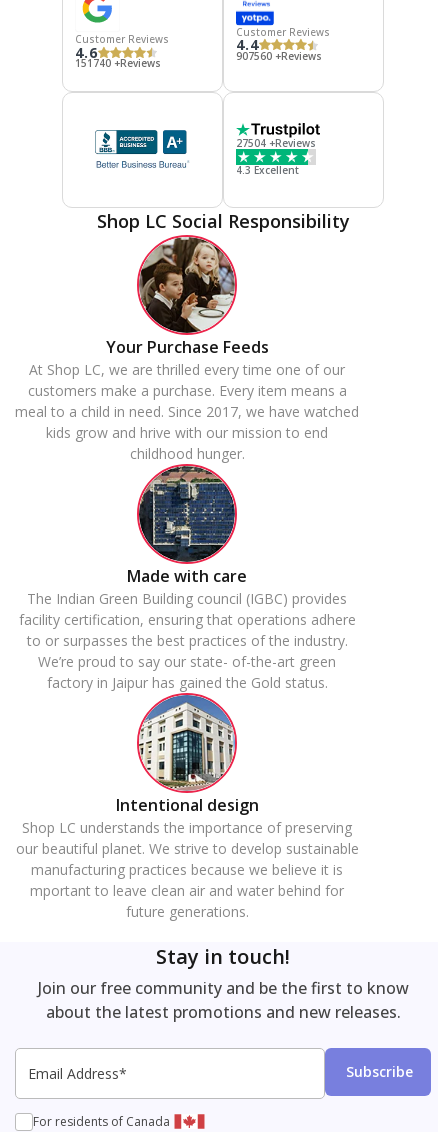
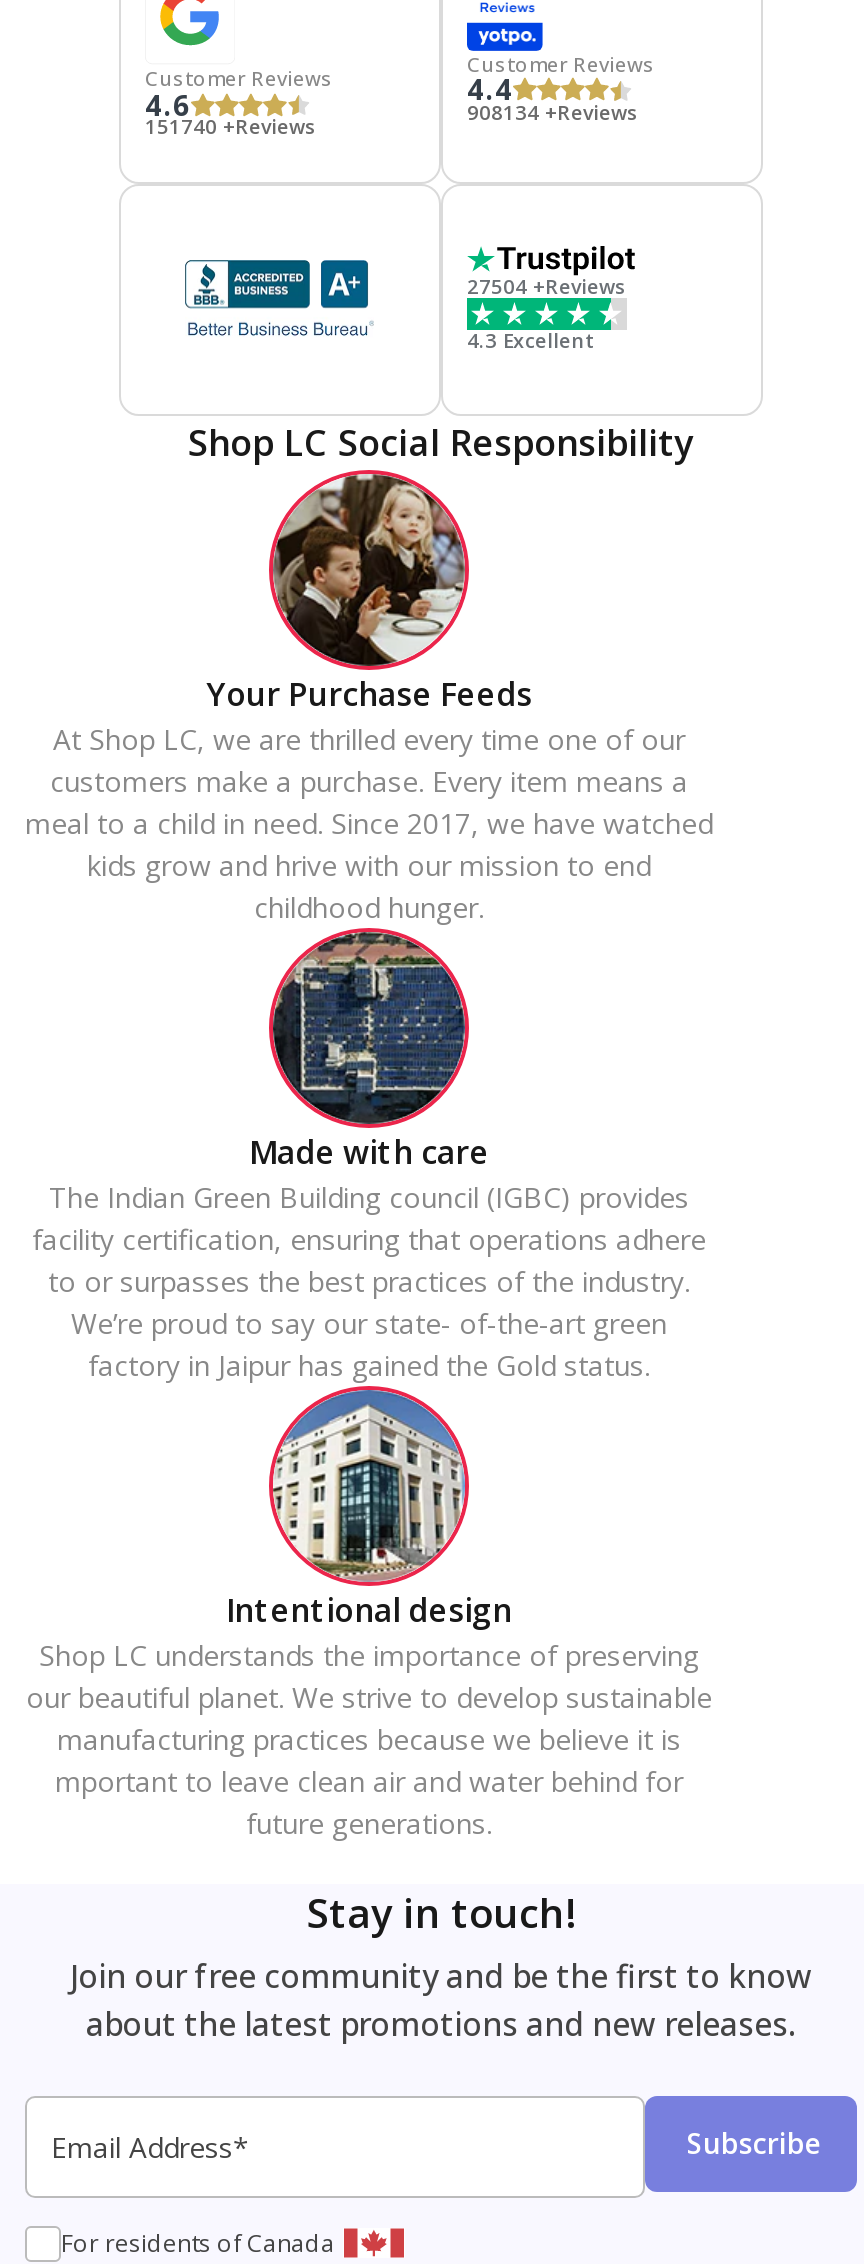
[236,49,322,63] 907560 +Reviews -> [467,97,639,125] 908134 +Reviews

